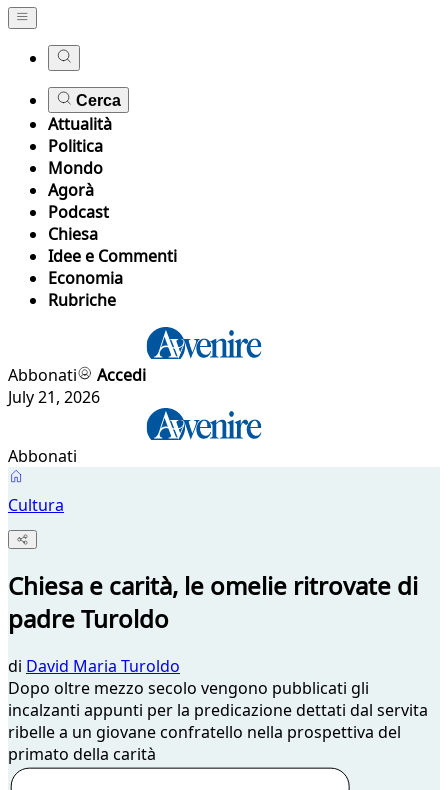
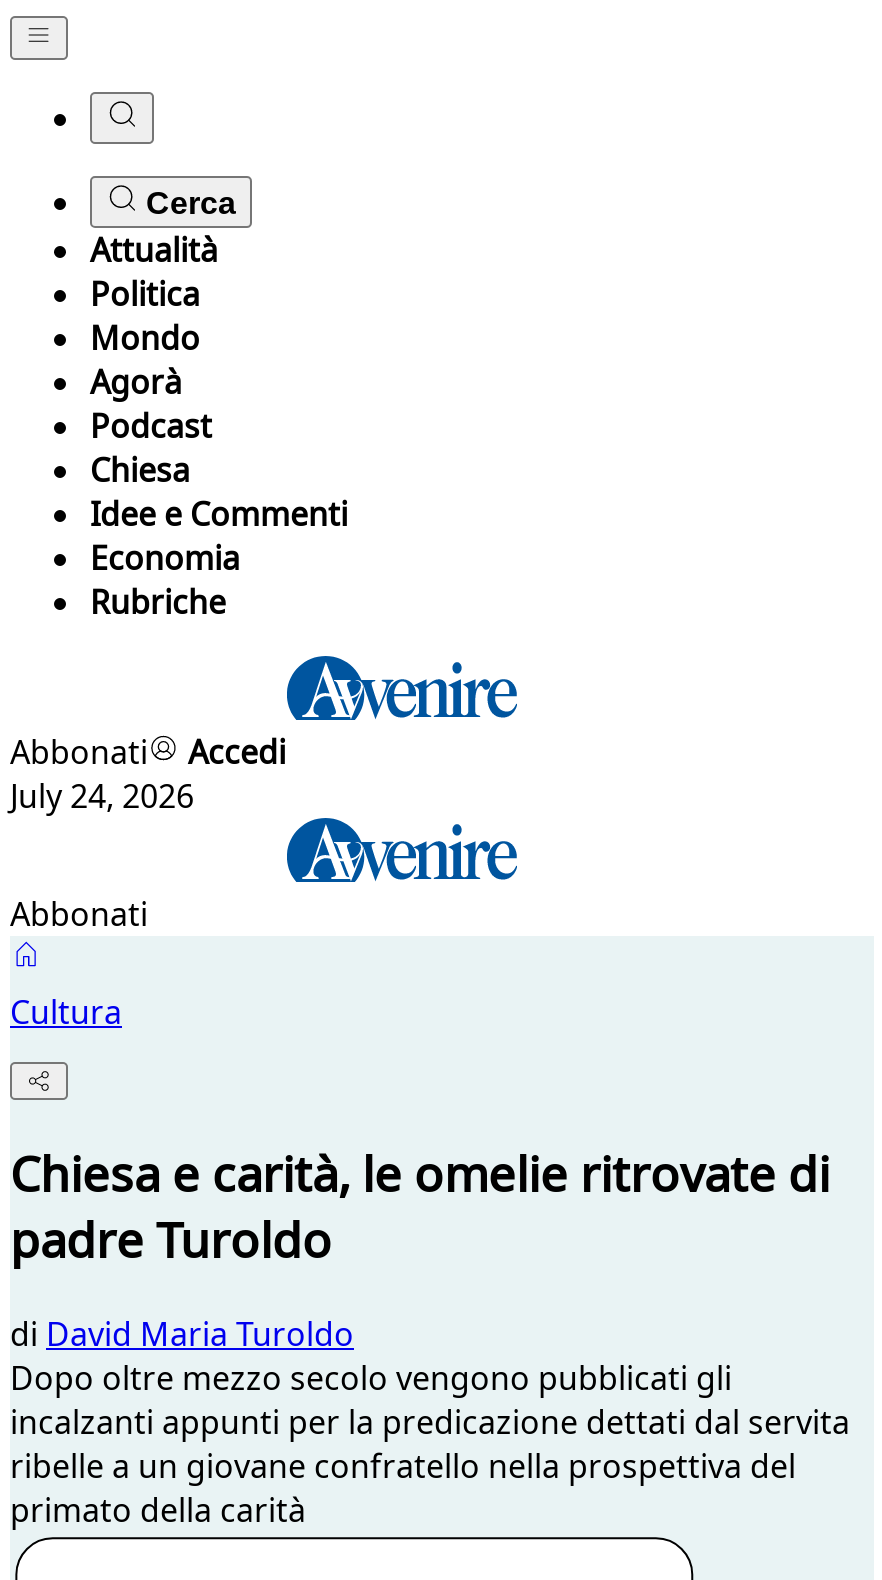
[8,386,100,408] July 21, 2026 -> [10,774,194,818] July 24, 2026

